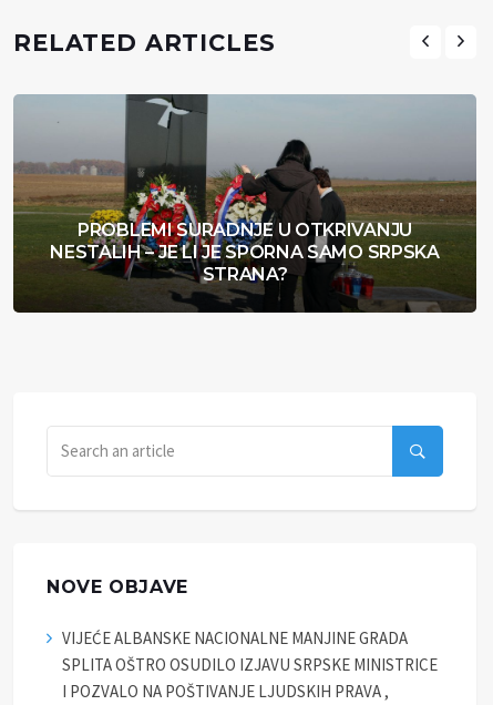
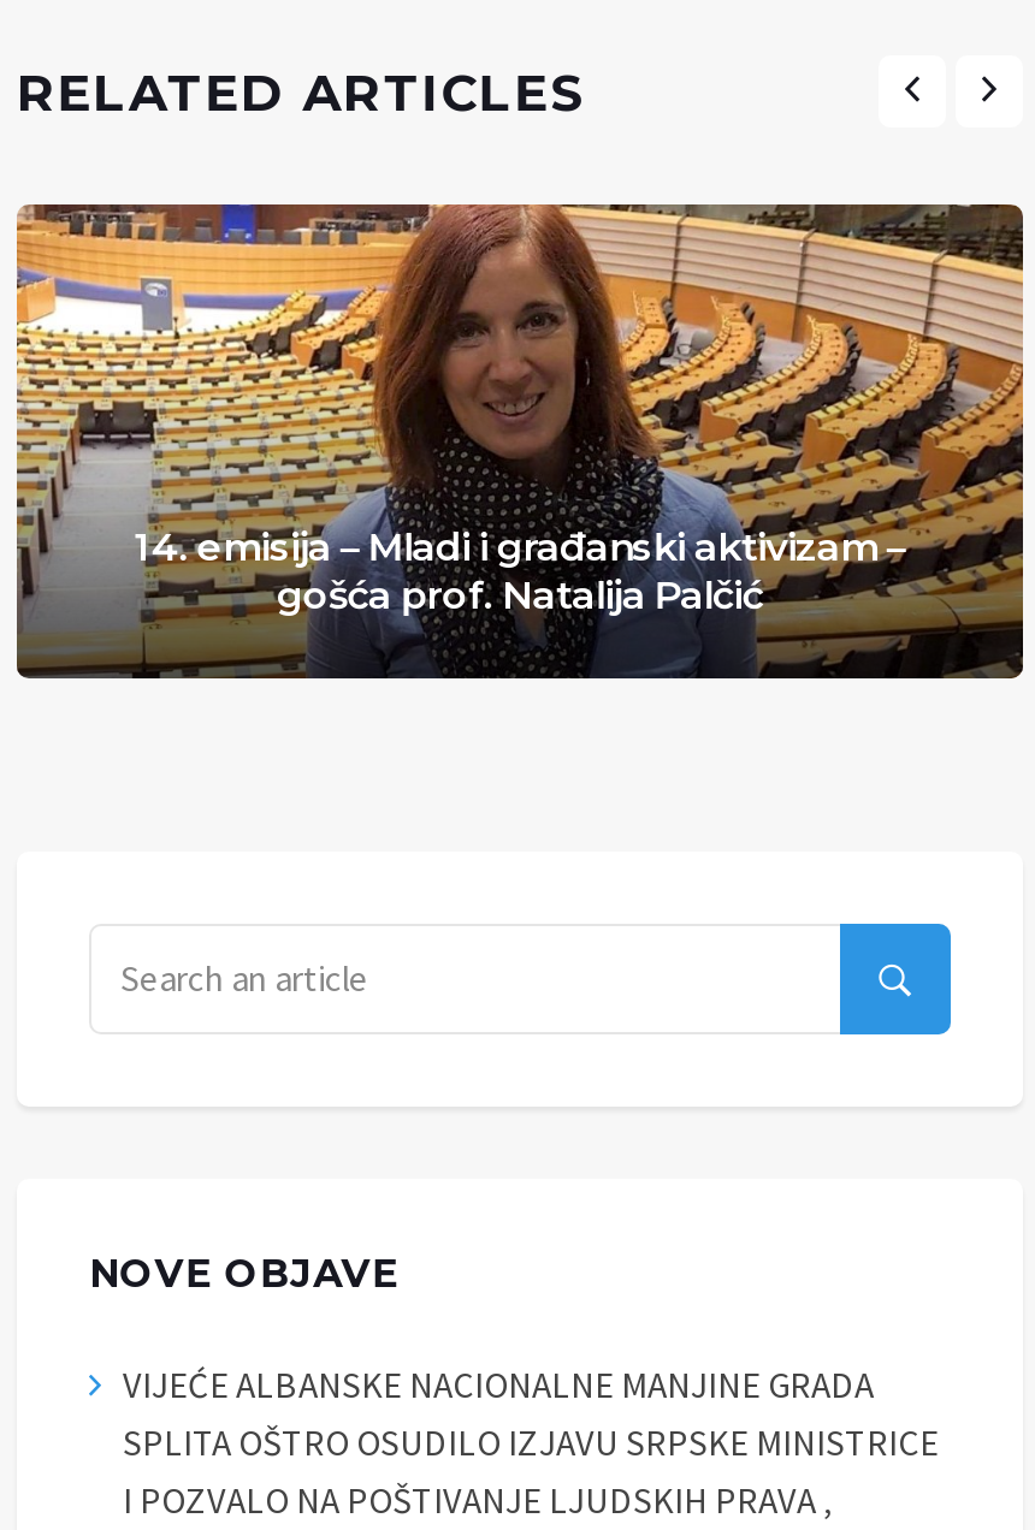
[12,93,477,313] [image] | PROBLEMI SURADNJE U OTKRIVANJU | NESTALIH – JE LI JE SPORNA SAMO SRPSKA | STRANA? -> [14,202,1025,678] [image] | 14. emisija – Mladi i građanski aktivizam – | gošća prof. Natalija Palčić

